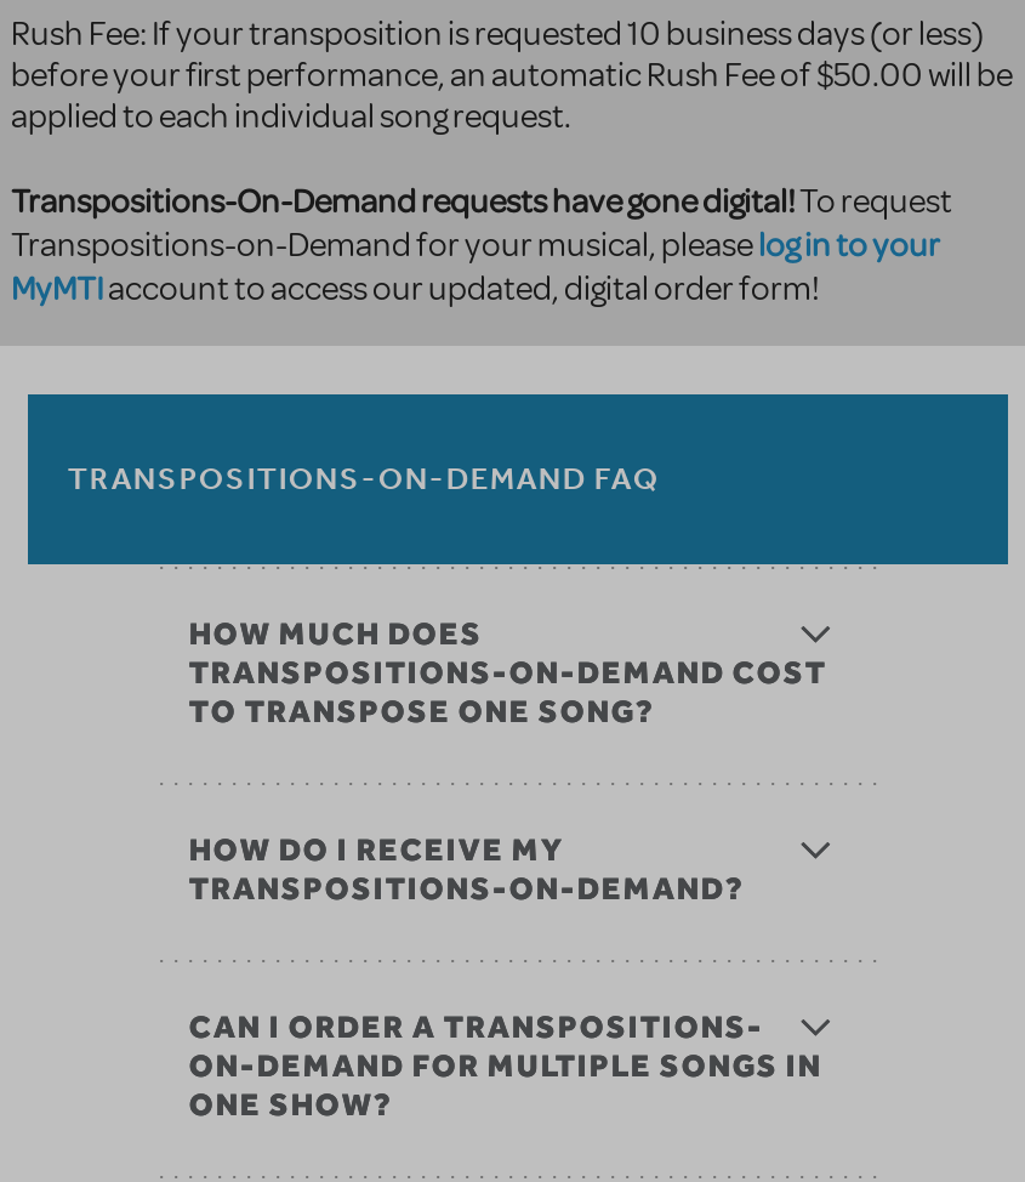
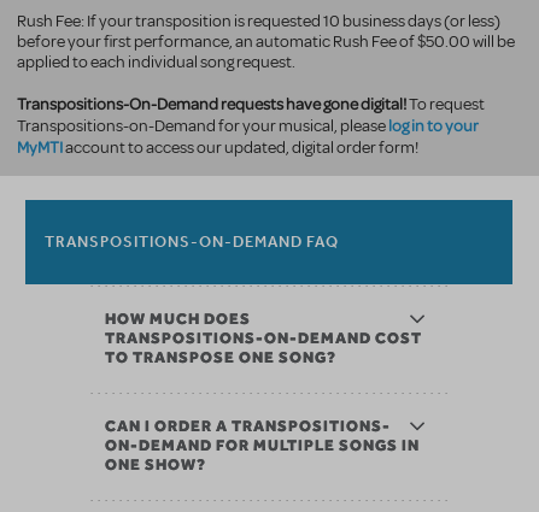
[189,832,745,907] HOW DO I RECEIVE MY | TRANSPOSITIONS-ON-DEMAND? -> none

